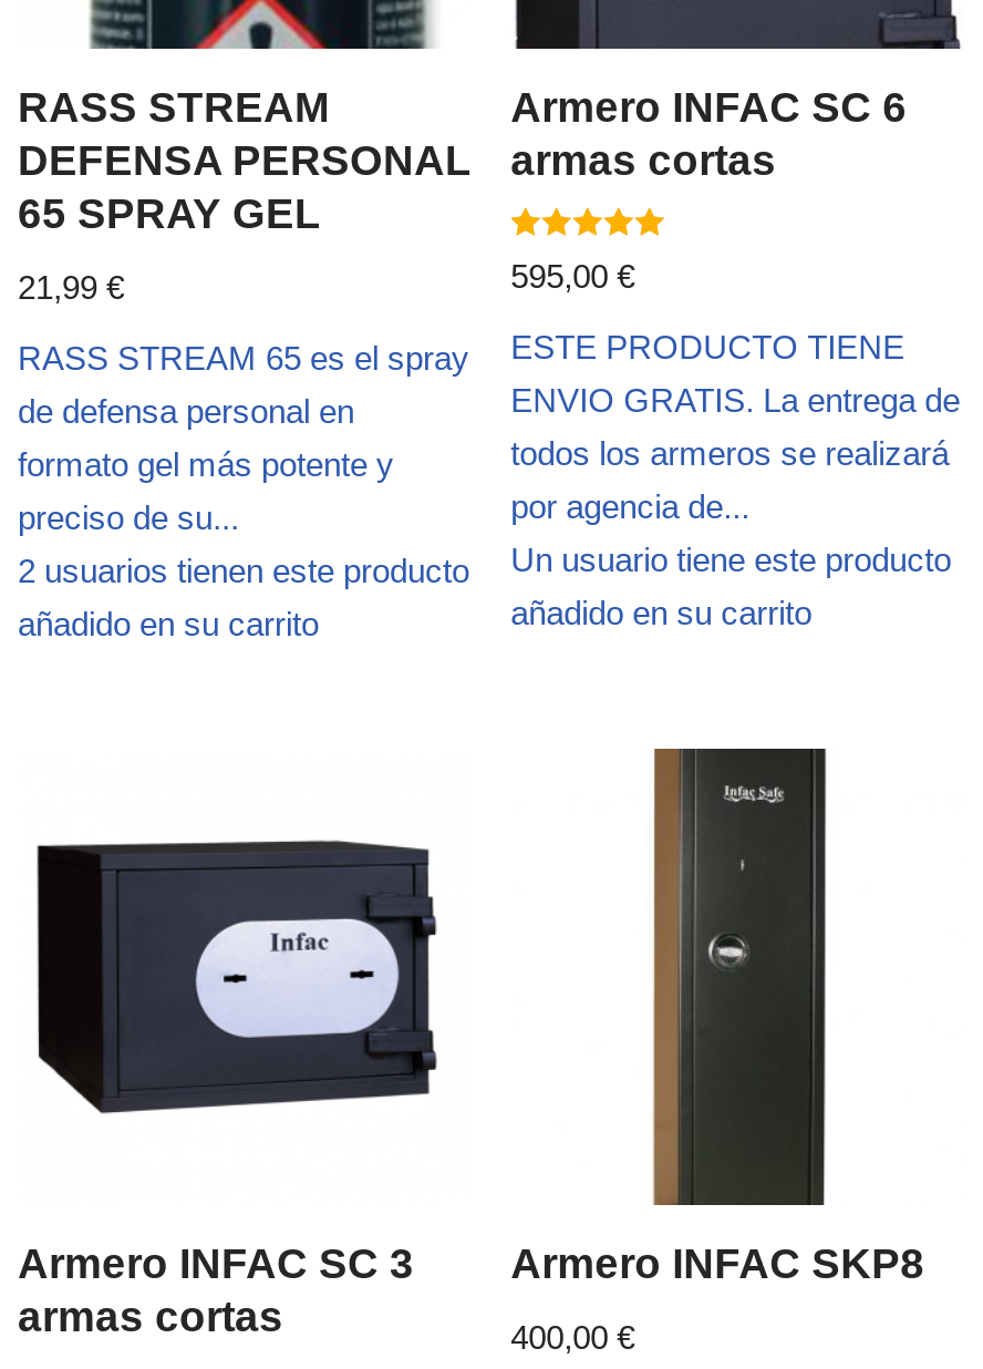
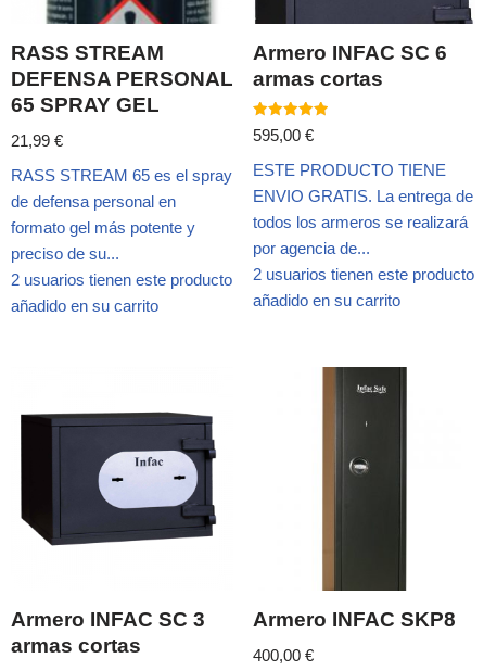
[511,540,951,578] Un usuario tiene este producto -> [252,265,474,283] 2 usuarios tienen este producto

